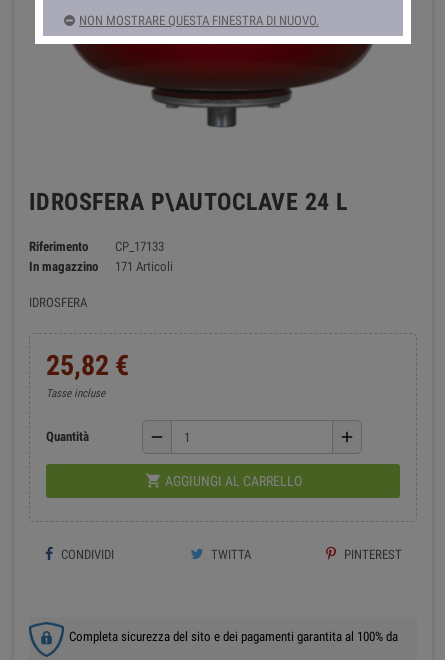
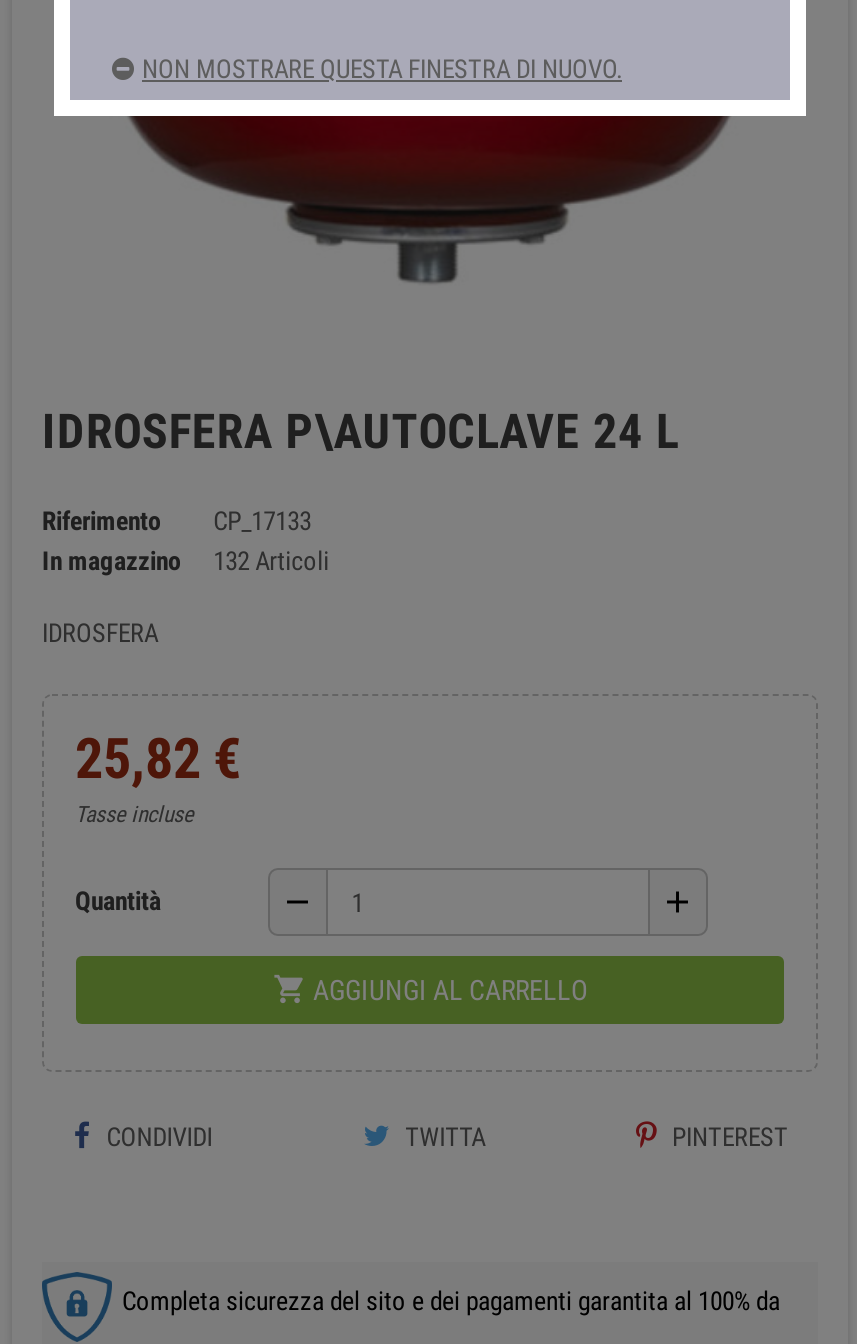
[29,259,173,274] In magazzino 171 Articoli -> [42,546,329,576] In magazzino 132 Articoli

